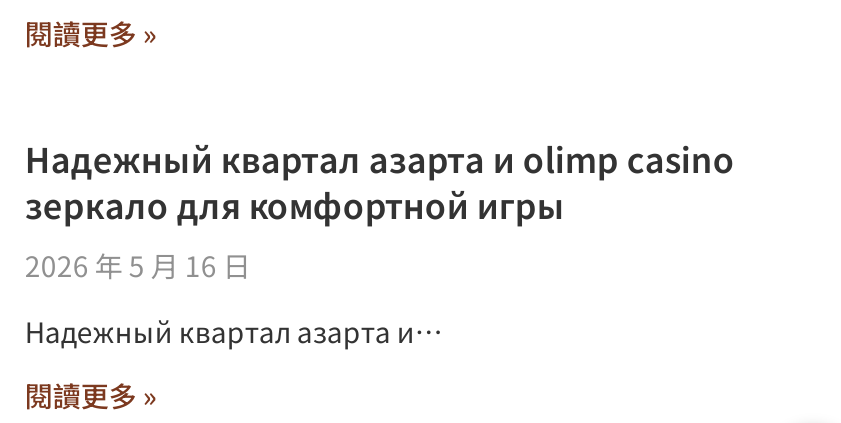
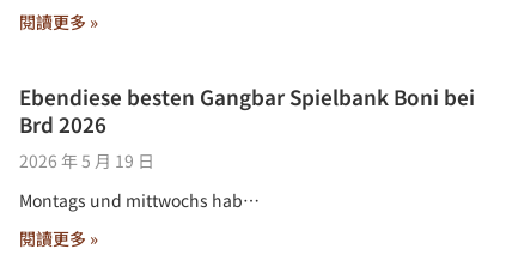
[25,134,735,286] Надежный квартал азарта и olimp casino | зеркало для комфортной игры | 2026 年 5 月 16 日 -> [19,82,475,173] Ebendiese besten Gangbar Spielbank Boni bei | Brd 2026 | 2026 年 5 月 19 日
[25,312,443,352] Надежный квартал азарта и… -> [19,188,259,212] Montags und mittwochs hab…

